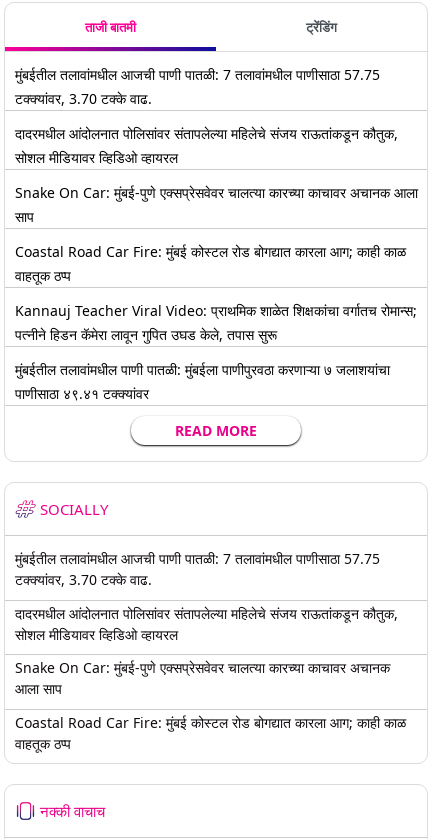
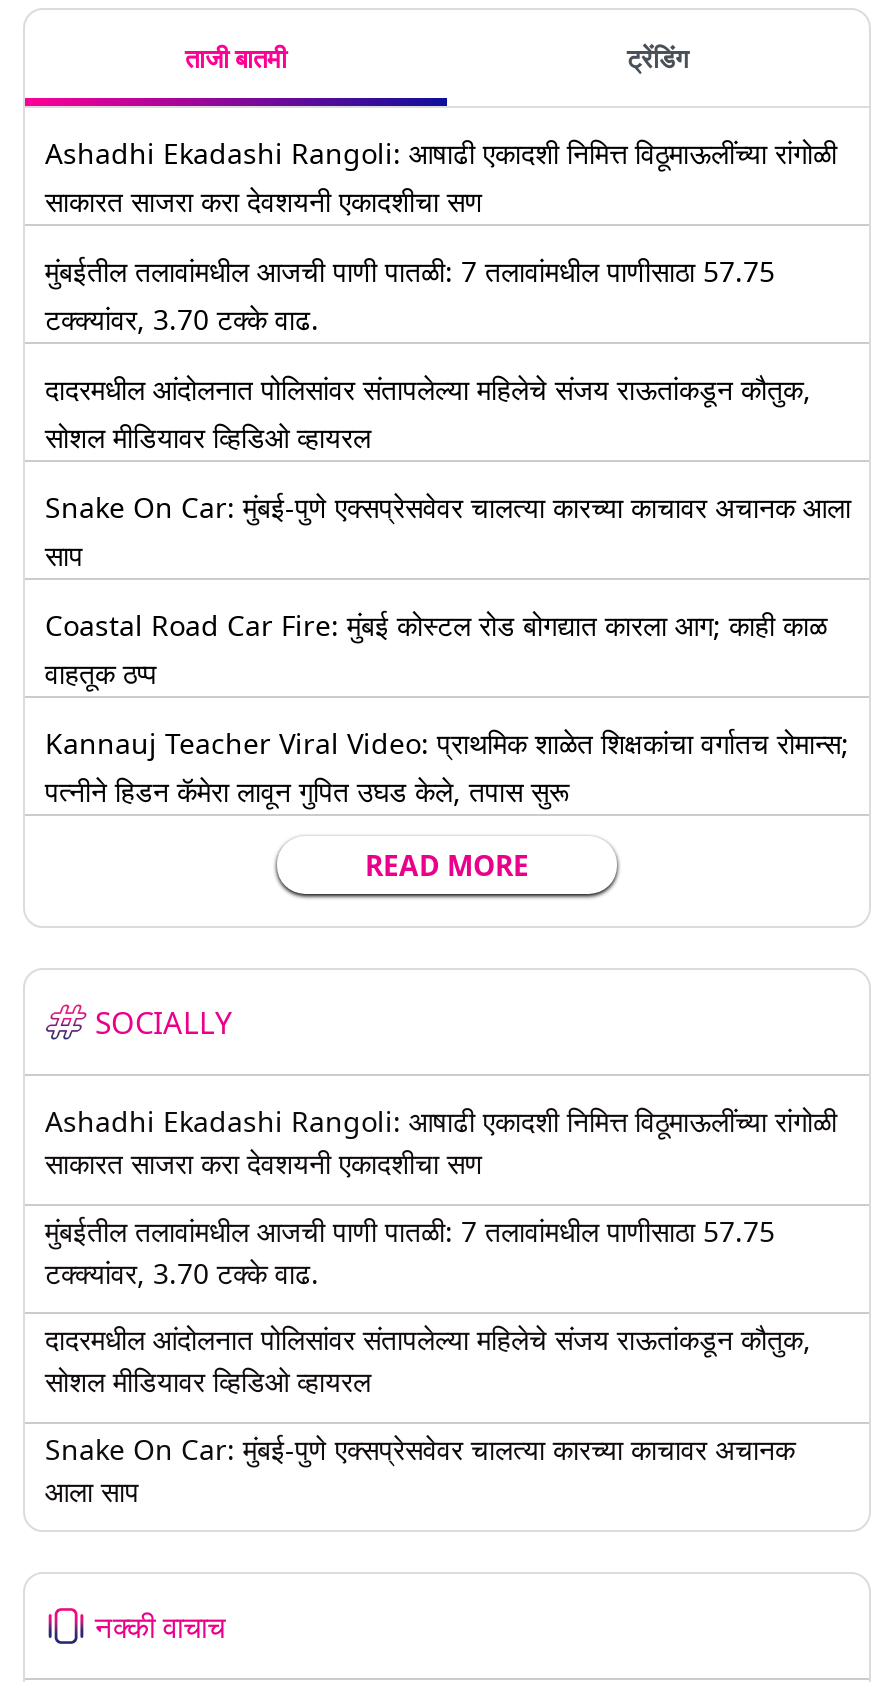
none -> [45,134,837,220] Ashadhi Ekadashi Rangoli: आषाढी एकादशी निमित्त विठूमाऊलींच्या रांगोळी | साकारत साजरा करा देवशयनी एकादशीचा सण
moved [15,65,418,344] -> [45,252,851,810]: मुंबईतील तलावांमधील आजची पाणी पातळी: 7 तलावांमधील पाणीसाठा 57.75 | टक्क्यांवर, 3.70 टक्के वाढ. | दादरमधील आंदोलनात पोलिसांवर संतापलेल्या महिलेचे संजय राऊतांकडून कौतुक, | ... | Kannauj Teacher Viral Video: प्राथमिक शाळेत शिक्षकांचा वर्गातच रोमान्स; | पत्नीने हिडन कॅमेरा लावून गुपित उघड केले, तपास सुरू
[15,360,390,403] मुंबईतील तलावांमधील पाणी पातळी: मुंबईला पाणीपुरवठा करणाऱ्या ७ जलाशयांचा | पाणीसाठा ४९.४१ टक्क्यांवर -> none
none -> [45,1102,837,1182] Ashadhi Ekadashi Rangoli: आषाढी एकादशी निमित्त विठूमाऊलींच्या रांगोळी | साकारत साजरा करा देवशयनी एकादशीचा सण
moved [15,549,398,698] -> [45,1212,811,1510]: मुंबईतील तलावांमधील आजची पाणी पातळी: 7 तलावांमधील पाणीसाठा 57.75 | टक्क्यांवर, 3.70 टक्के वाढ. | दादरमधील आंदोलनात पोलिसांवर संतापलेल्या महिलेचे संजय राऊतांकडून कौतुक, | सोशल मीडियावर व्हिडिओ व्हायरल | Snake On Car: मुंबई-पुणे एक्सप्रेसवेवर चालत्या कारच्या काचावर अचानक | आला साप
[15,713,406,753] Coastal Road Car Fire: मुंबई कोस्टल रोड बोगद्यात कारला आग; काही काळ | वाहतूक ठप्प -> none

